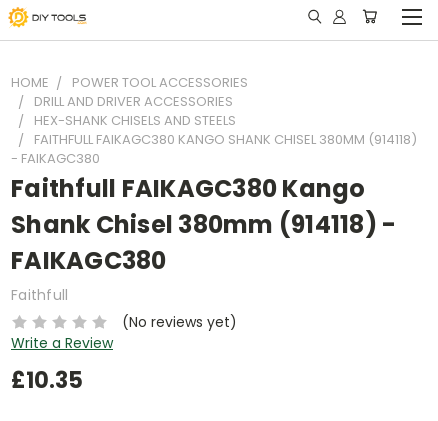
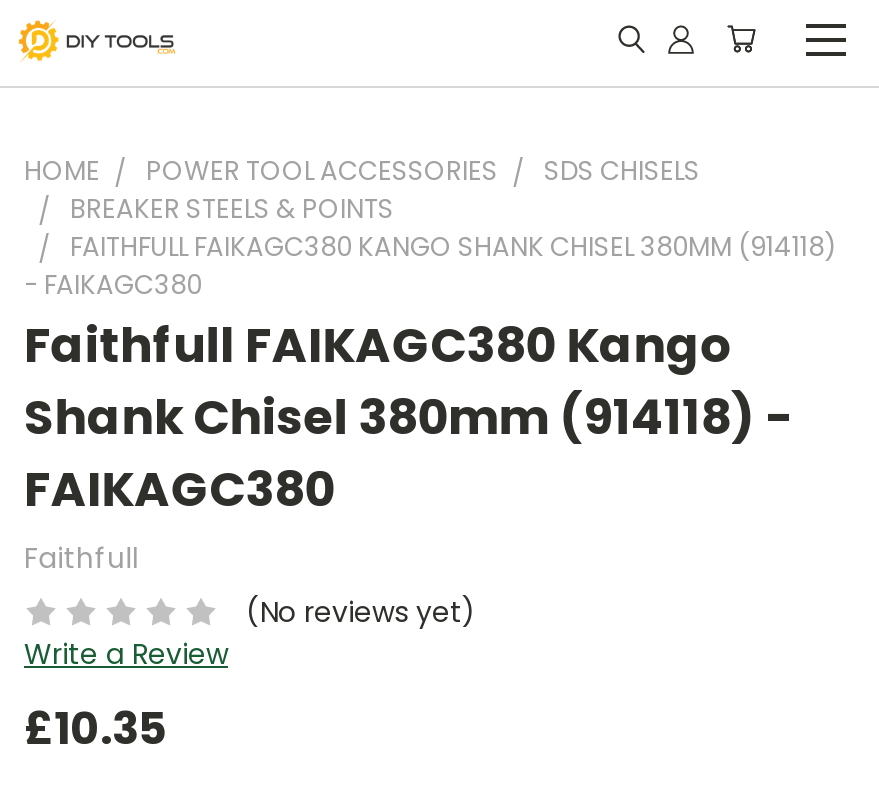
[34,92,236,130] DRILL AND DRIVER ACCESSORIES | HEX-SHANK CHISELS AND STEELS -> [70,152,700,228] SDS CHISELS | BREAKER STEELS & POINTS

